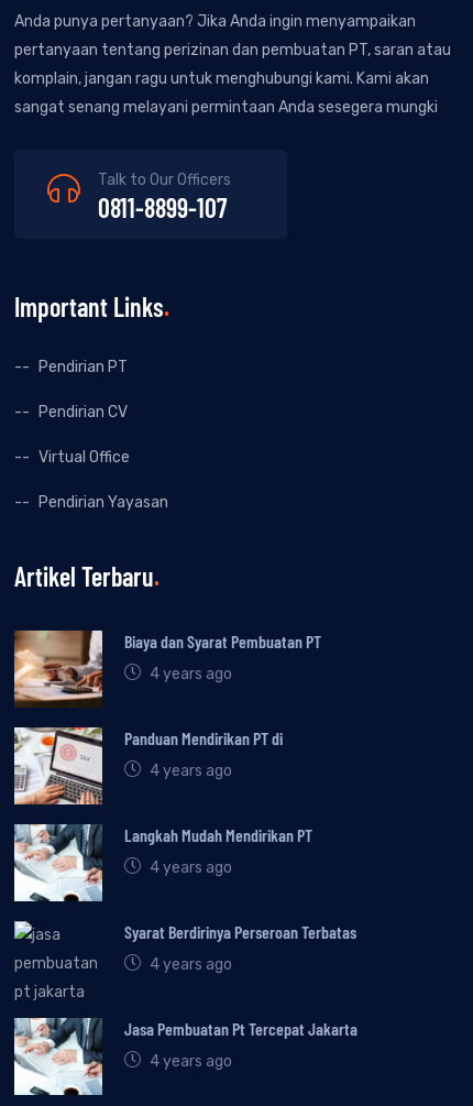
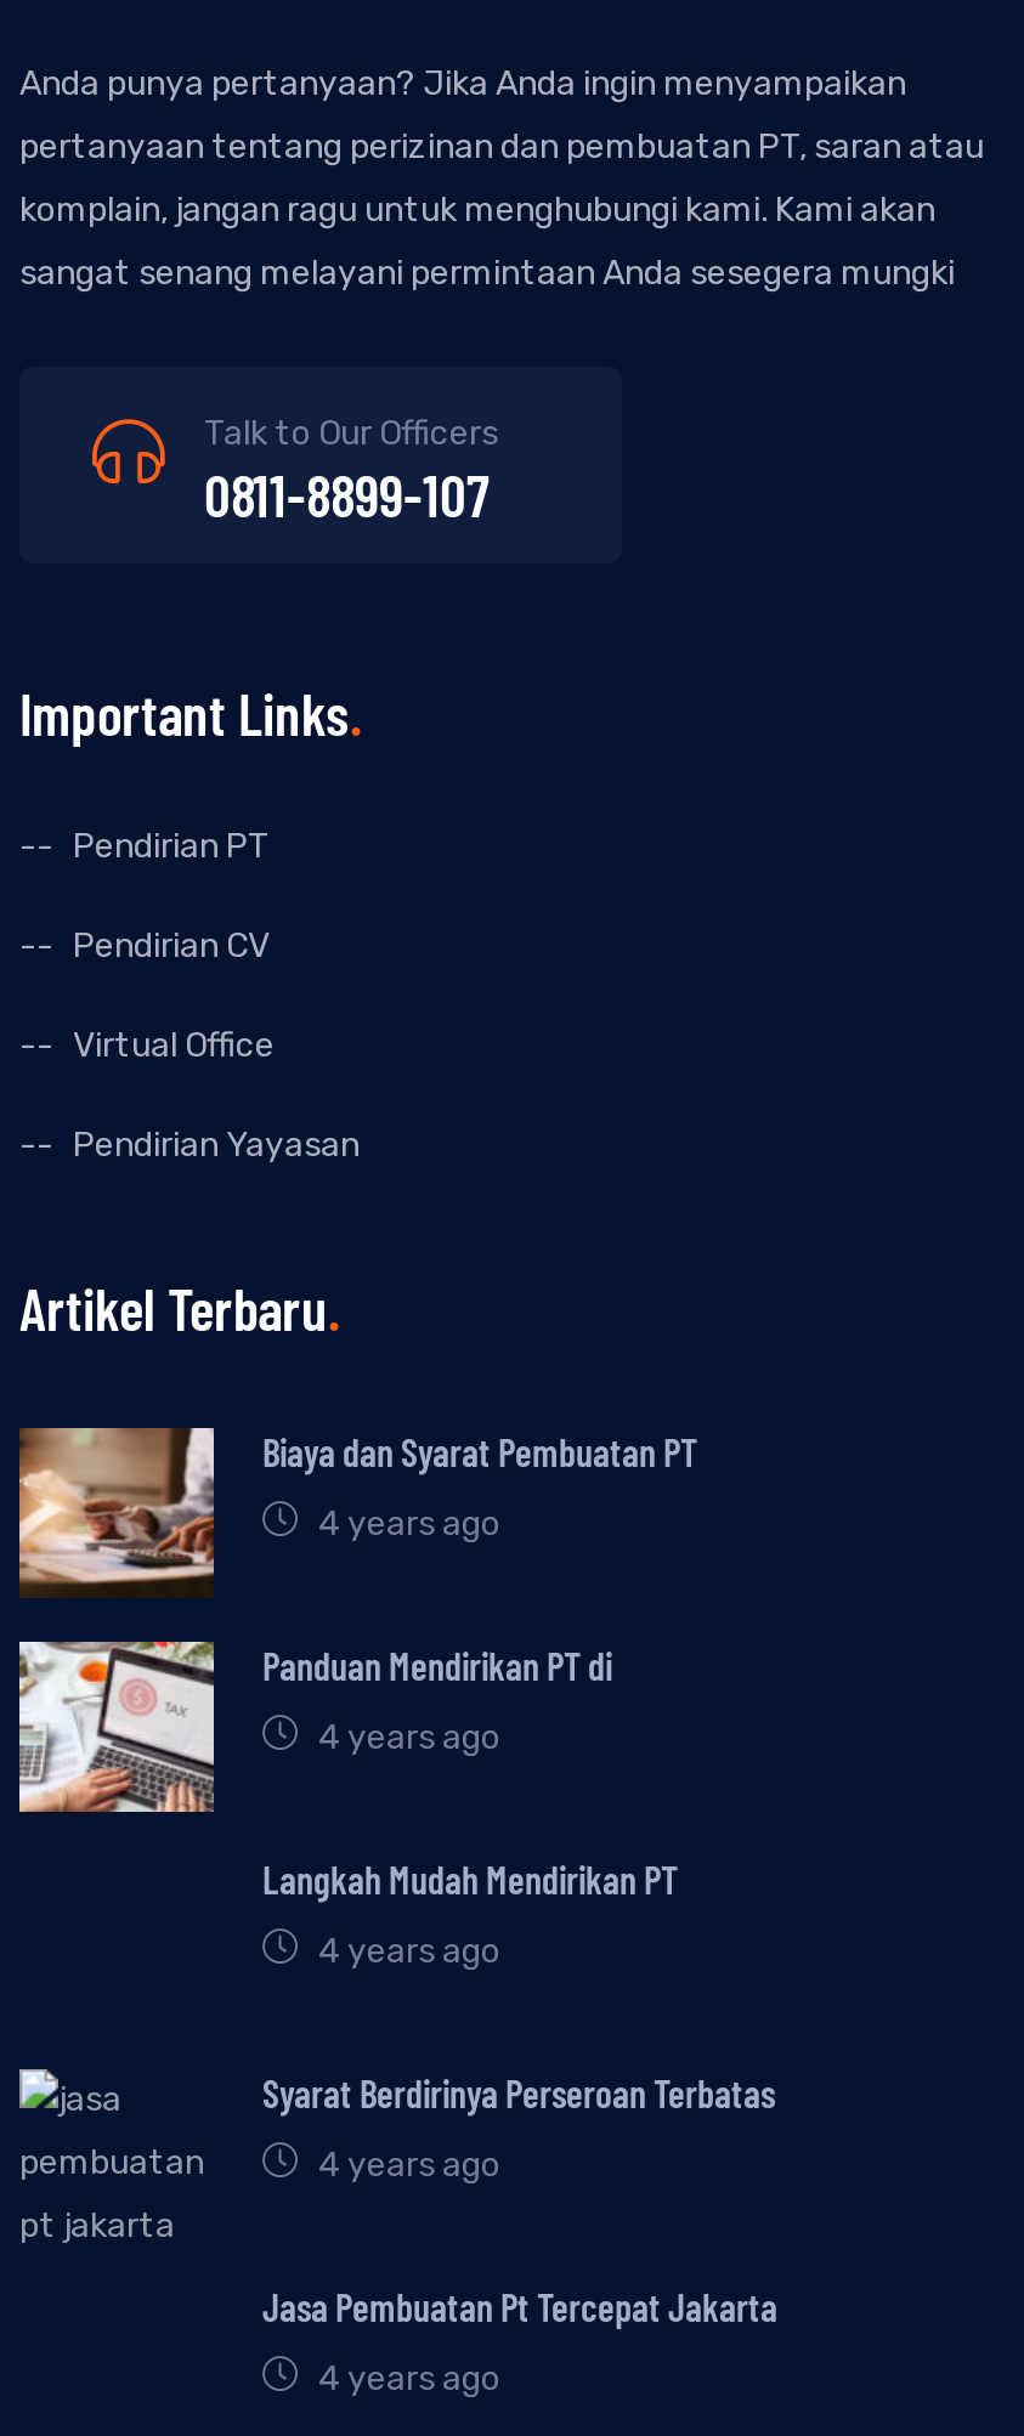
[13,823,103,902] [image] -> none
[13,1017,103,1096] [image] -> none

